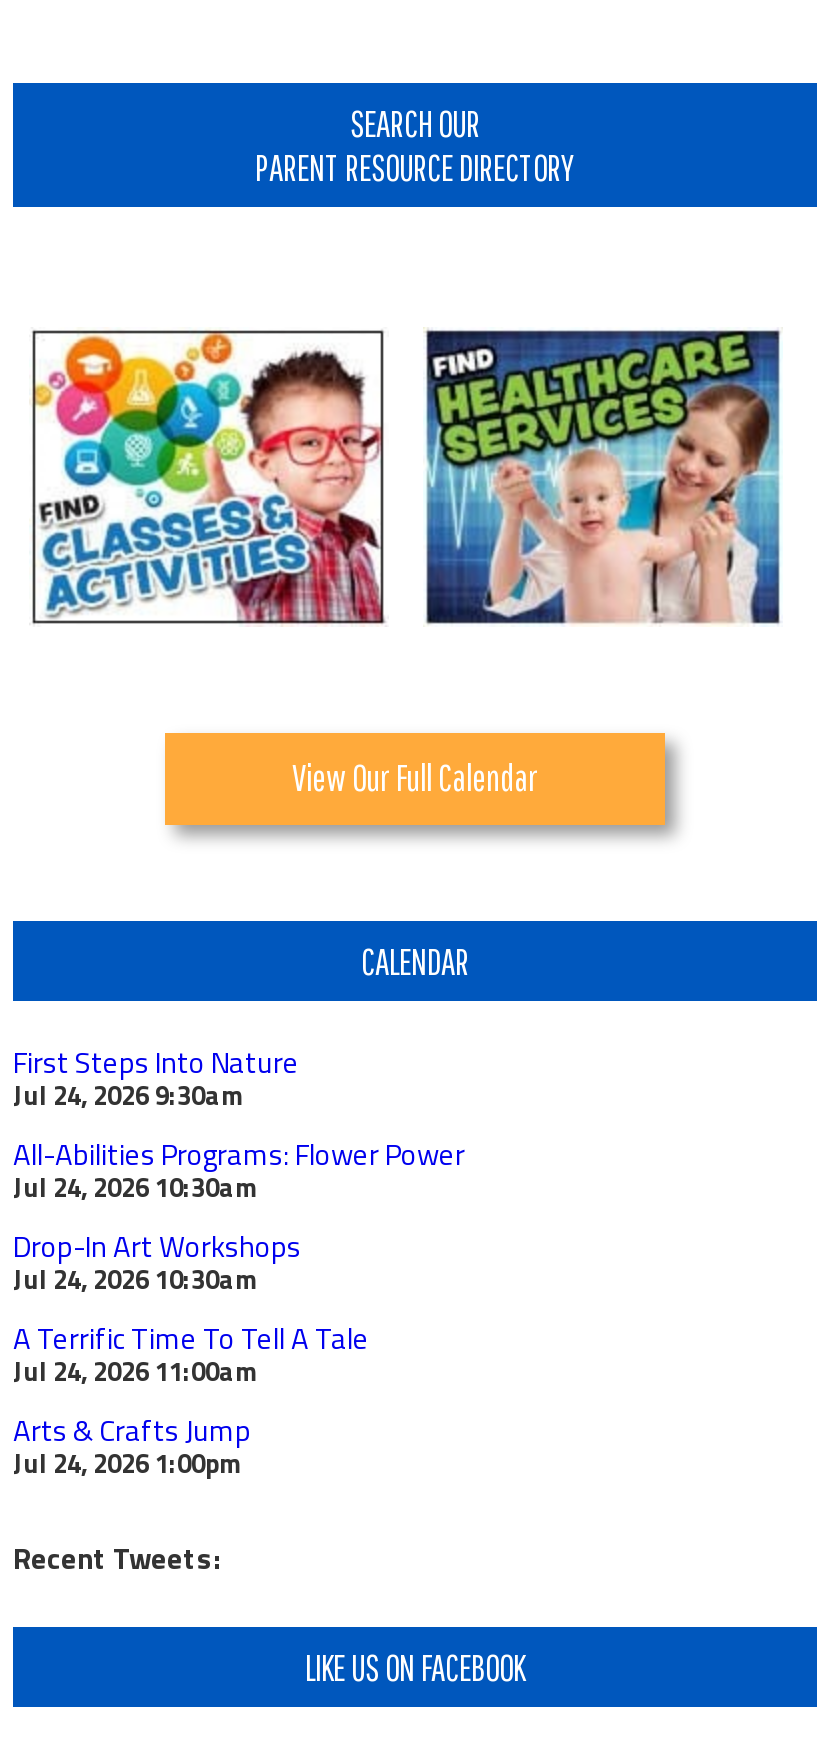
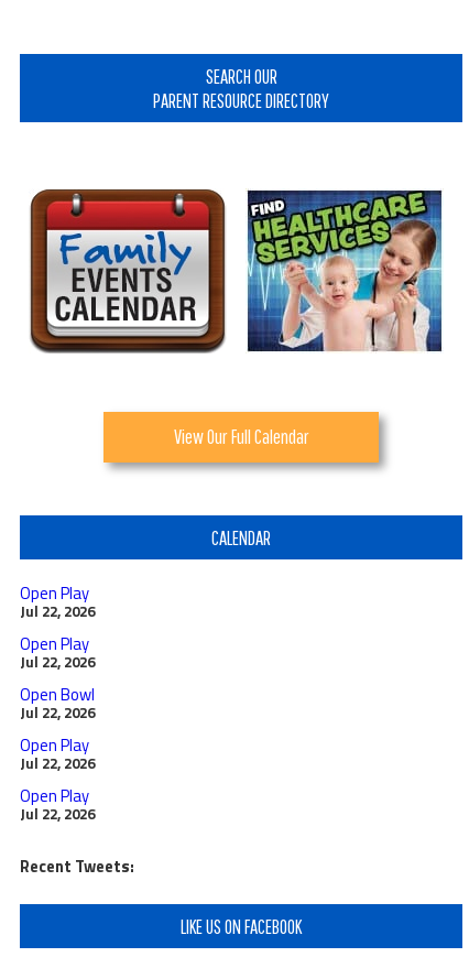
[31,329,387,625] [image] -> [31,189,225,352] [image]
[13,1038,465,1482] First Steps Into Nature | Jul 24, 2026 9:30am | All-Abilities Programs: Flower Power | Jul 24, 2026 10:30am | Drop-In Art Workshops | Jul 24, 2026 10:30am | A Terrific Time To Tell A Tale | Jul 24, 2026 11:00am | Arts & Crafts Jump | Jul 24, 2026 1:00pm -> [20,580,95,824] Open Play | Jul 22, 2026 | Open Play | Jul 22, 2026 | Open Bowl | Jul 22, 2026 | Open Play | Jul 22, 2026 | Open Play | Jul 22, 2026

